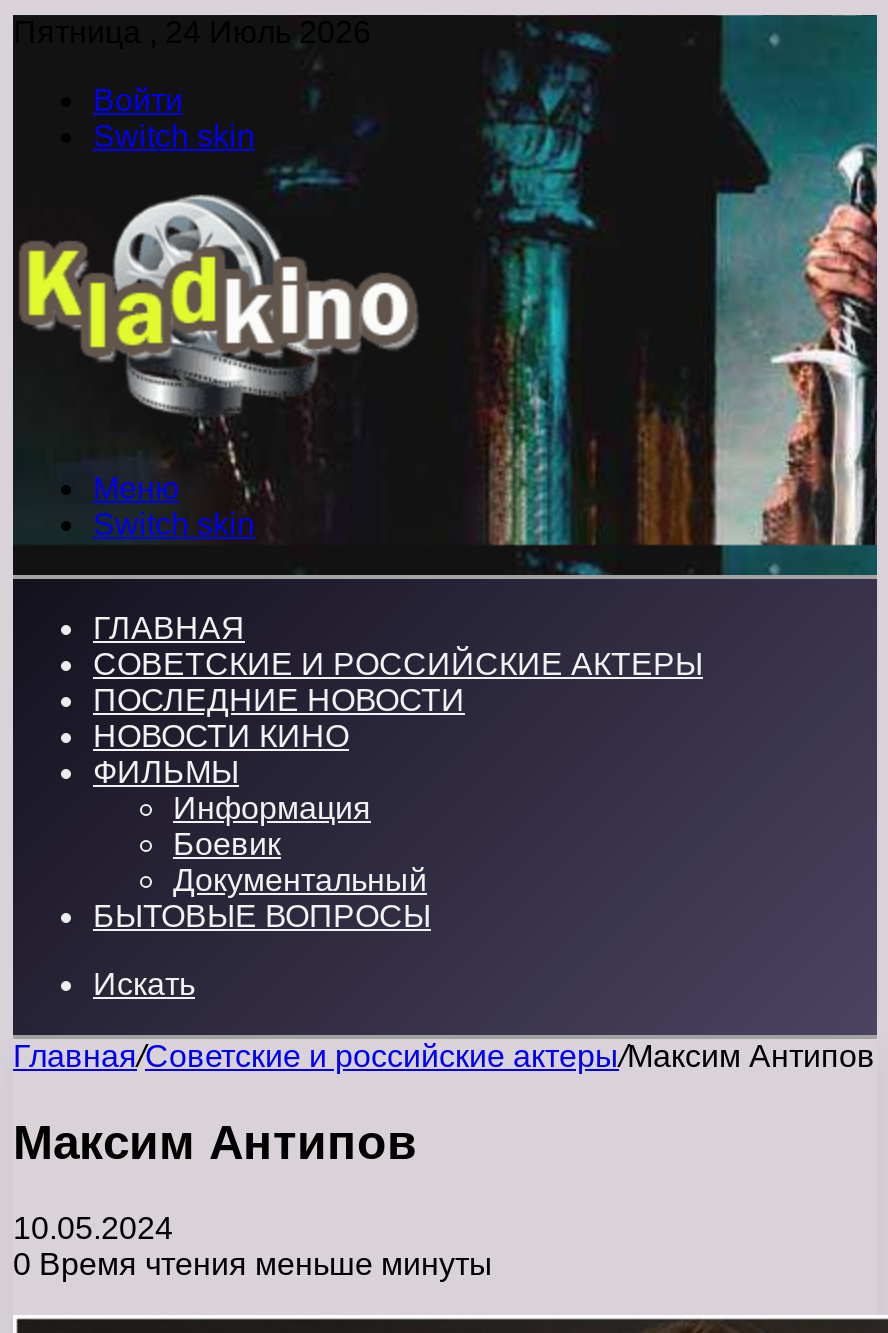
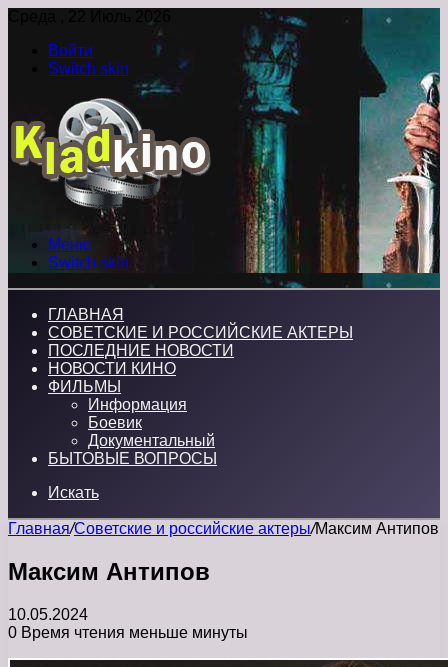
[13,15,371,49] Пятница , 24 Июль 2026 -> [8,8,171,25] Среда , 22 Июль 2026

